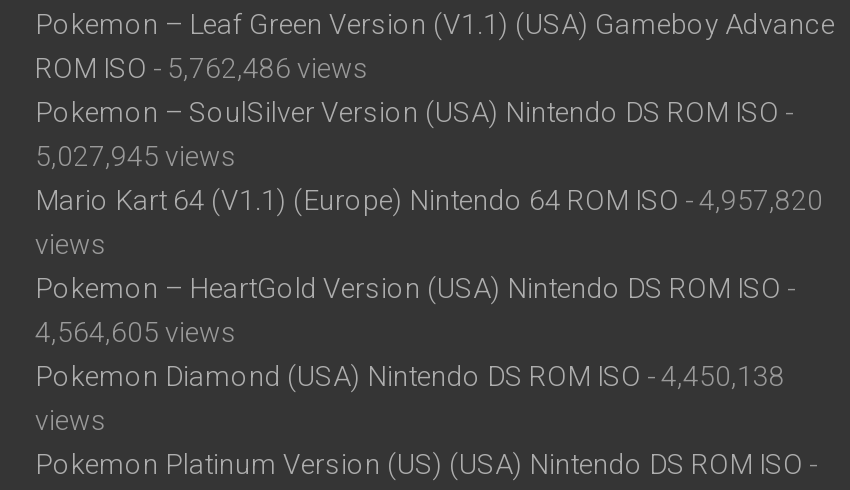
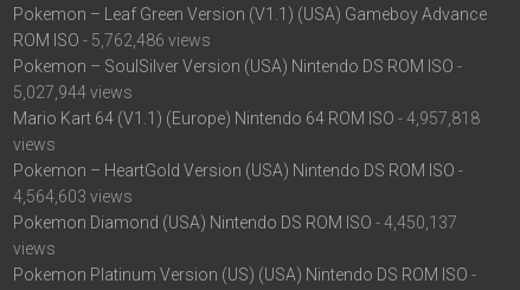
[35,140,237,172] 5,027,945 views -> [13,83,133,102] 5,027,944 views
[35,184,823,216] Mario Kart 64 (V1.1) (Europe) Nintendo 64 ROM ISO - 4,957,820 -> [13,109,480,128] Mario Kart 64 (V1.1) (Europe) Nintendo 64 ROM ISO - 4,957,818
[35,316,237,348] 4,564,605 views -> [13,187,133,206] 4,564,603 views
[35,360,785,392] Pokemon Diamond (USA) Nintendo DS ROM ISO - 4,450,138 -> [13,213,457,232] Pokemon Diamond (USA) Nintendo DS ROM ISO - 4,450,137

